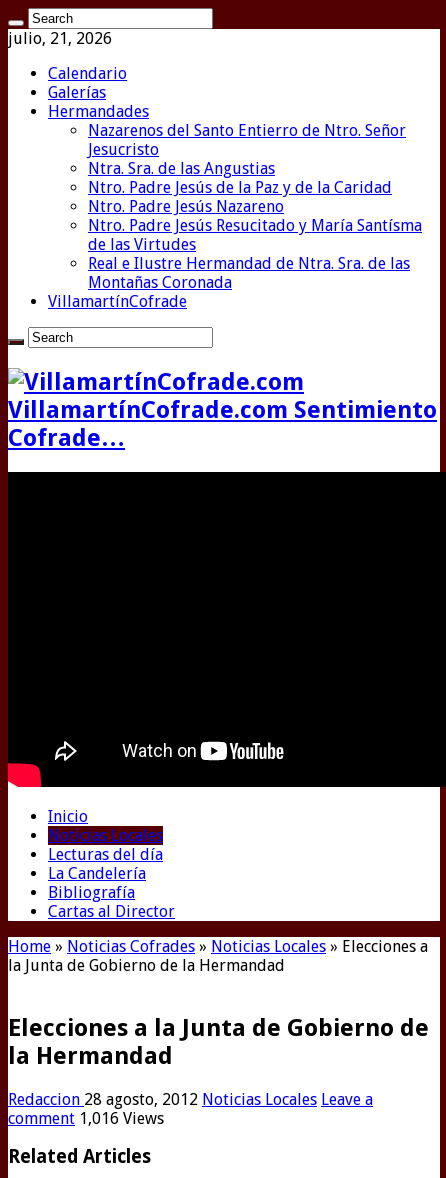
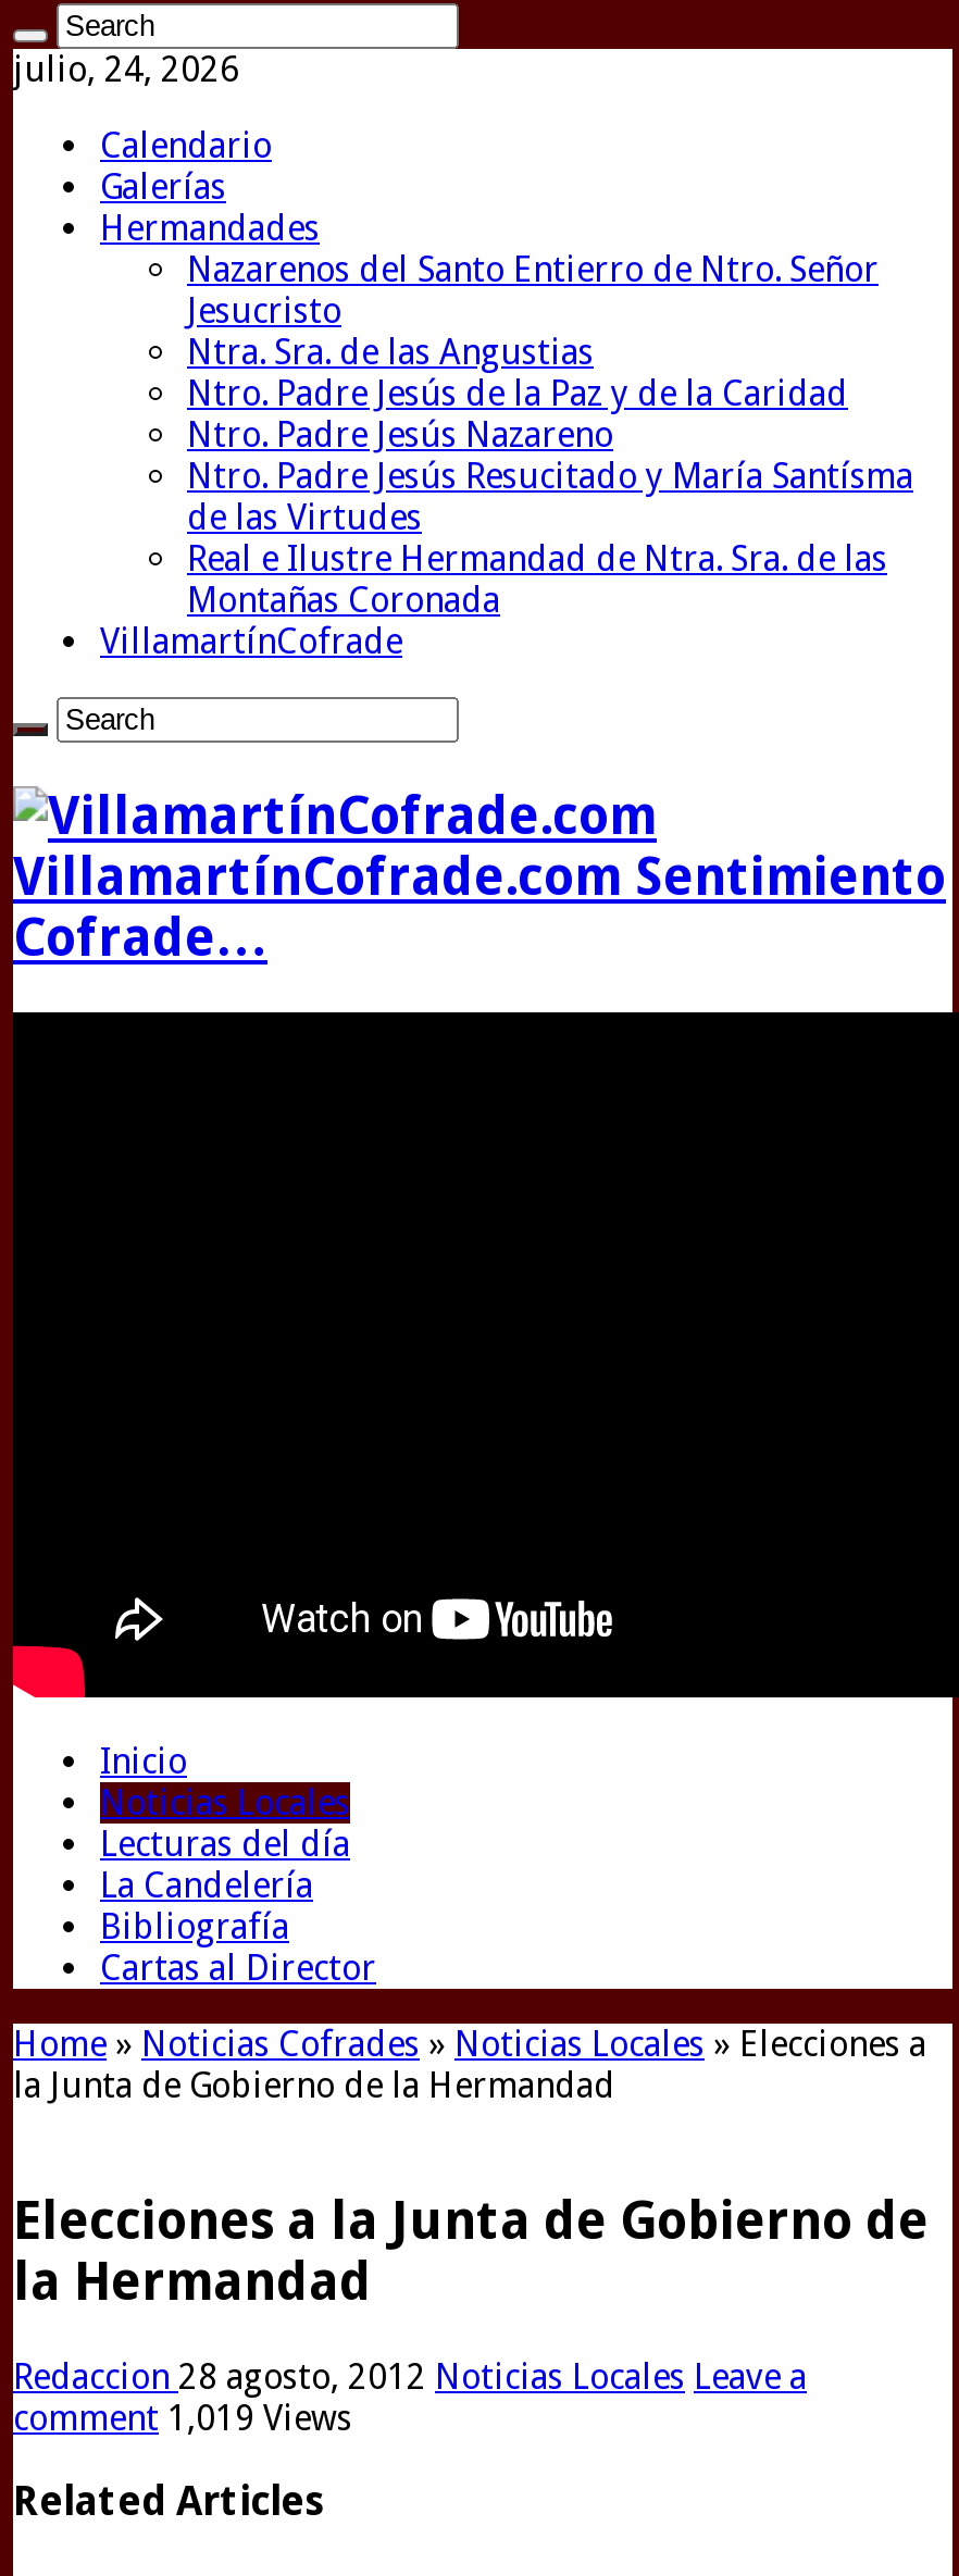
[8,29,112,48] julio, 21, 2026 -> [13,49,239,90] julio, 24, 2026
[8,1109,164,1128] comment 1,016 Views -> [13,2397,352,2438] comment 1,019 Views

